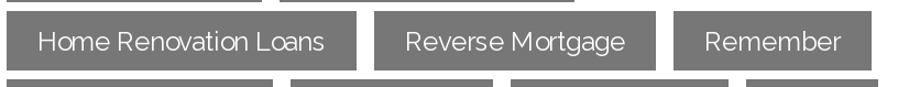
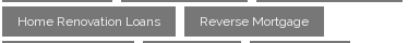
[704,26,841,57] Remember -> none

